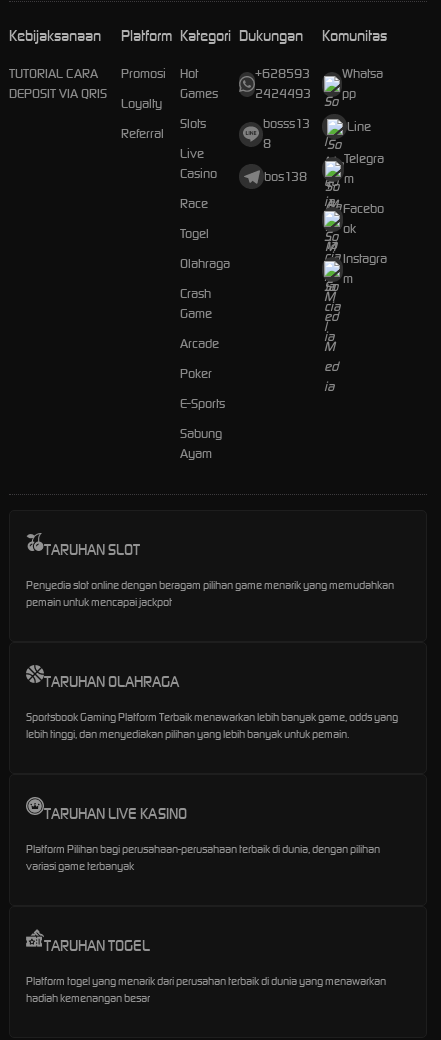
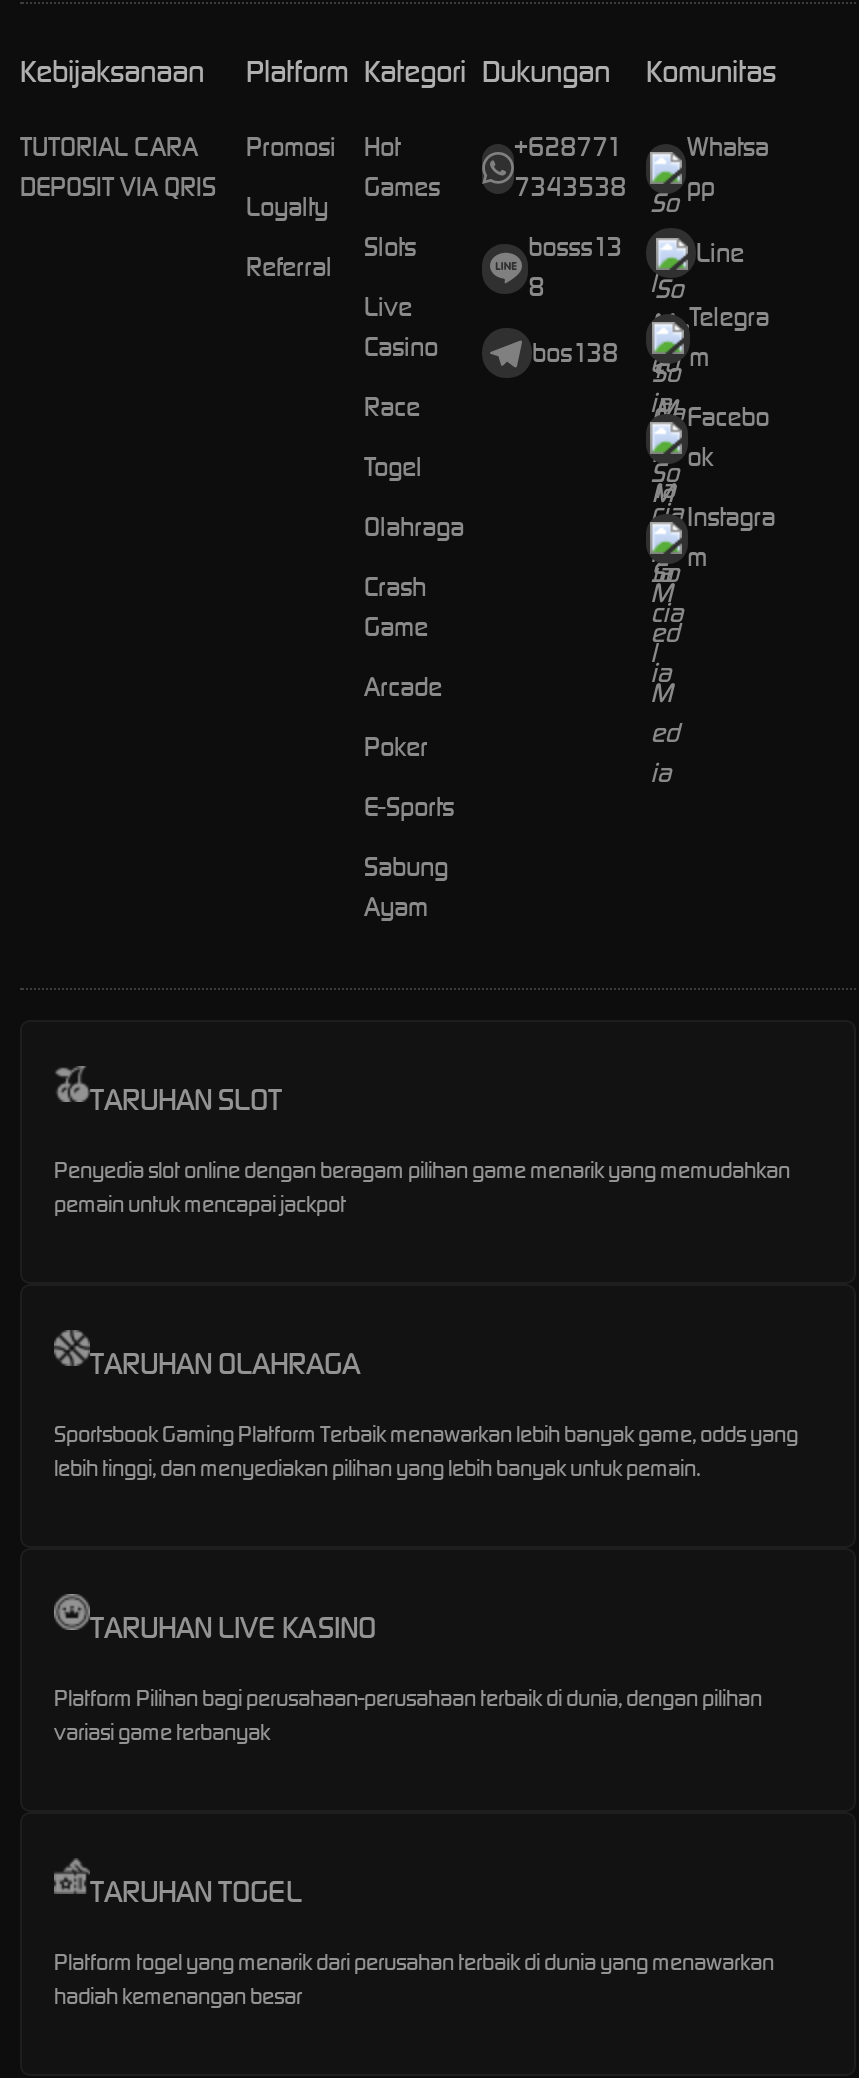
[255,65,383,82] +628593 Whatsa -> [514,131,769,165] +628771 Whatsa
[255,85,356,102] 2424493 pp -> [514,171,715,205] 7343538 pp

